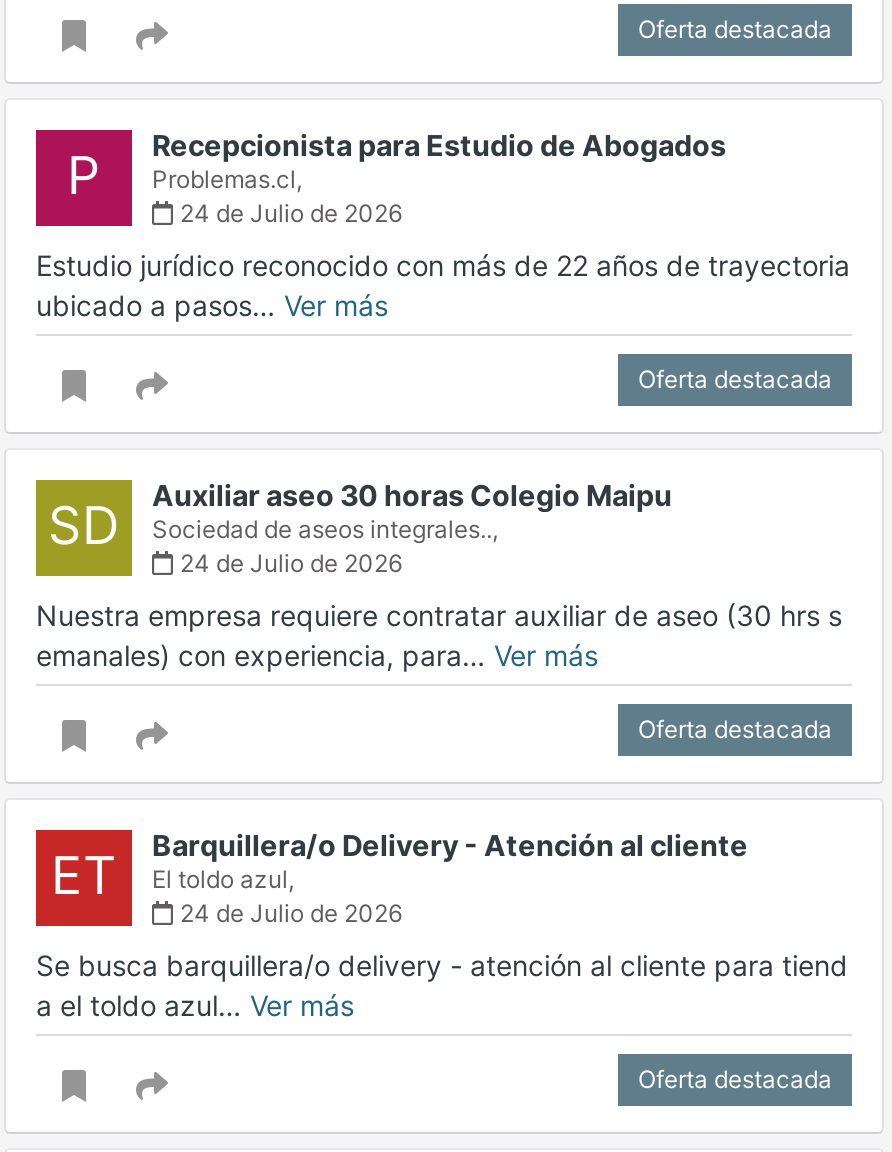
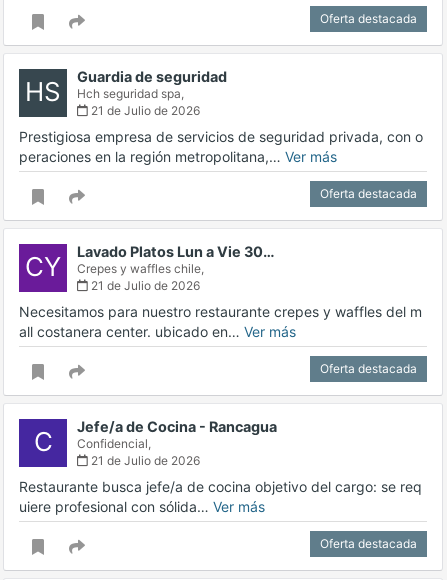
[67,128,726,228] P | Recepcionista para Estudio de Abogados | Problemas.cl, | 24 de Julio de 2026 -> [25,68,227,118] HS | Guardia de seguridad | Hch seguridad spa, | 21 de Julio de 2026
[36,248,850,322] Estudio jurídico reconocido con más de 22 años de trayectoria | ubicado a pasos… Ver más -> [19,128,423,165] Prestigiosa empresa de servicios de seguridad privada, con o | peraciones en la región metropolitana,… Ver más
[48,478,672,578] SD | Auxiliar aseo 30 horas Colegio Maipu | Sociedad de aseos integrales.., | 24 de Julio de 2026 -> [25,243,275,293] CY | Lavado Platos Lun a Vie 30… | Crepes y waffles chile, | 21 de Julio de 2026
[36,598,842,672] Nuestra empresa requiere contratar auxiliar de aseo (30 hrs s | emanales) con experiencia, para… Ver más -> [19,303,422,340] Necesitamos para nuestro restaurante crepes y waffles del m | all costanera center. ubicado en… Ver más
[51,828,748,928] ET | Barquillera/o Delivery - Atención al cliente | El toldo azul, | 24 de Julio de 2026 -> [33,418,277,468] C | Jefe/a de Cocina - Rancagua | Confidencial, | 21 de Julio de 2026
[36,948,848,1022] Se busca barquillera/o delivery - atención al cliente para tiend | a el toldo azul… Ver más -> [19,478,422,515] Restaurante busca jefe/a de cocina objetivo del cargo: se req | uiere profesional con sólida… Ver más

